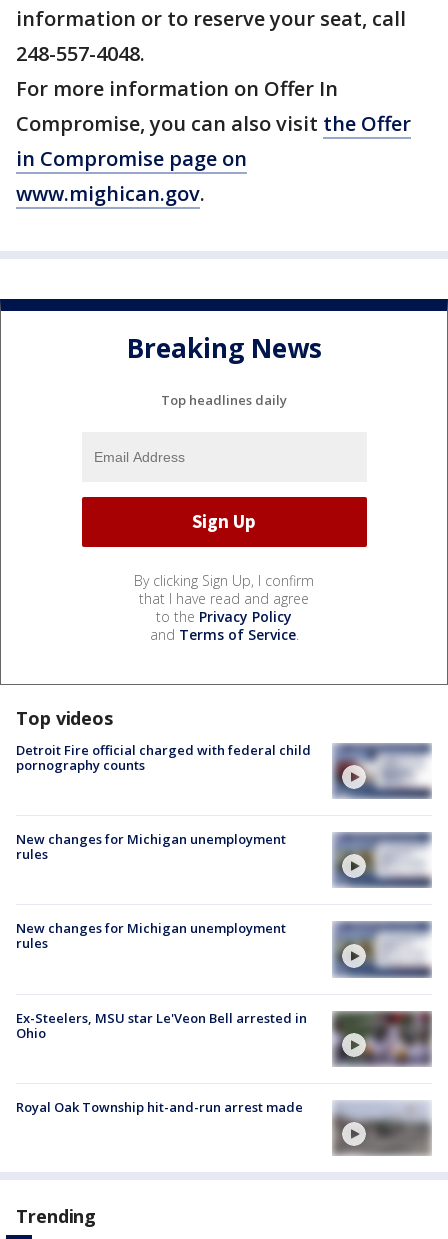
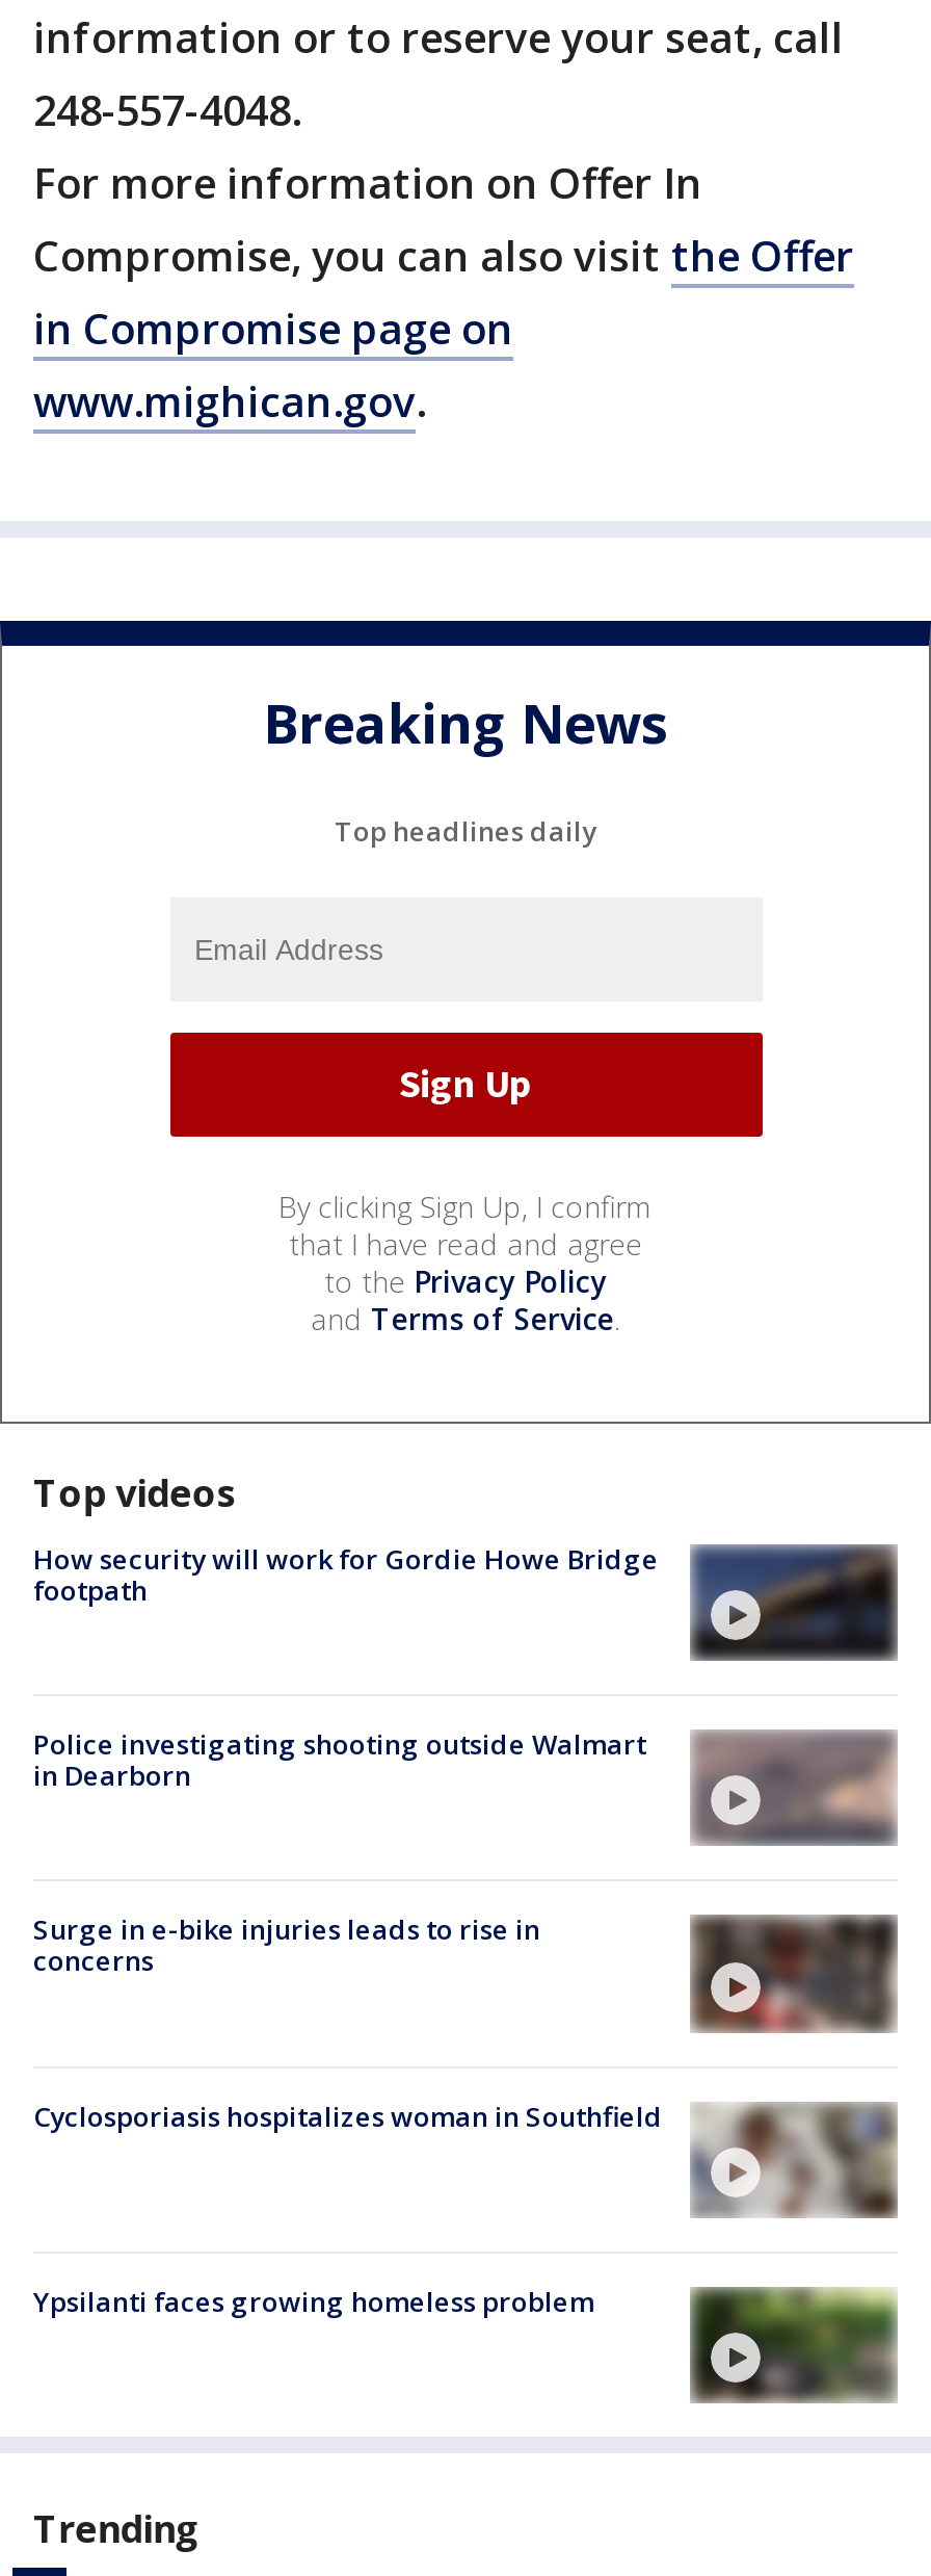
[16,741,432,799] [image] | Detroit Fire official charged with federal child | pornography counts -> [33,1540,900,1661] [image] | How security will work for Gordie Howe Bridge | footpath
[16,830,286,863] New changes for Michigan unemployment | rules -> [33,1726,646,1794] Police investigating shooting outside Walmart | in Dearborn
[334,835,431,887] [image] -> [694,1738,898,1842] [image]
[16,919,286,952] New changes for Michigan unemployment | rules -> [33,1911,540,1980] Surge in e-bike injuries leads to rise in | concerns
[332,921,431,978] [image] -> [690,1915,898,2033] [image]
[16,1009,432,1067] [image] | Ex-Steelers, MSU star Le'Veon Bell arrested in | Ohio -> [33,2097,896,2216] [image] | Cyclosporiasis hospitalizes woman in Southfield
[16,1098,303,1116] Royal Oak Township hit-and-run arrest made -> [33,2282,594,2320] Ypsilanti faces growing homeless problem
[333,1101,431,1154] [image] -> [690,2287,898,2401] [image]

